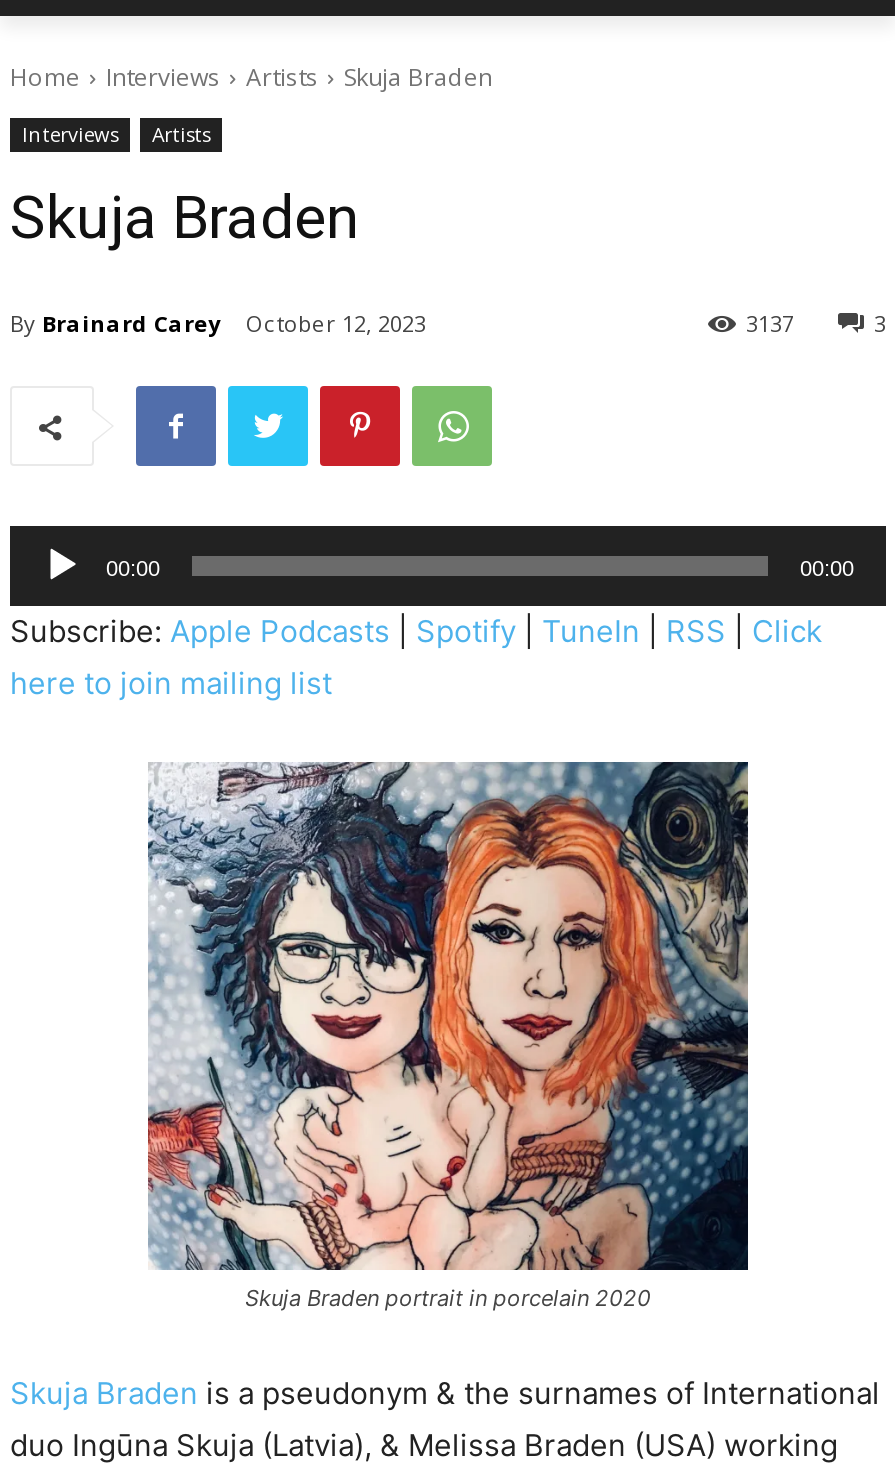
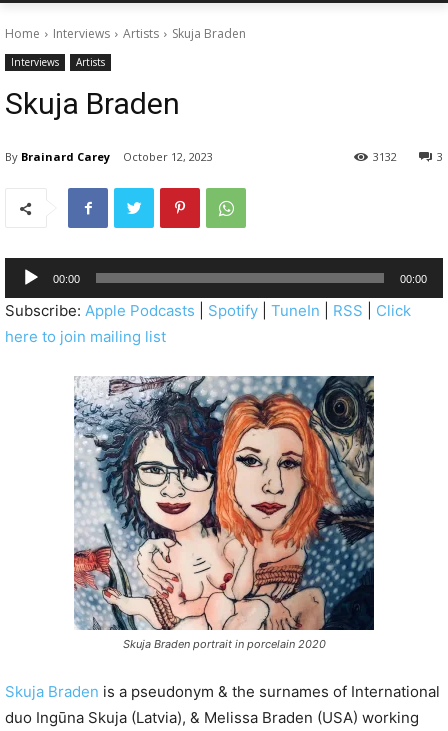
[746,308,794,338] 3137 -> [373,149,397,164] 3132

